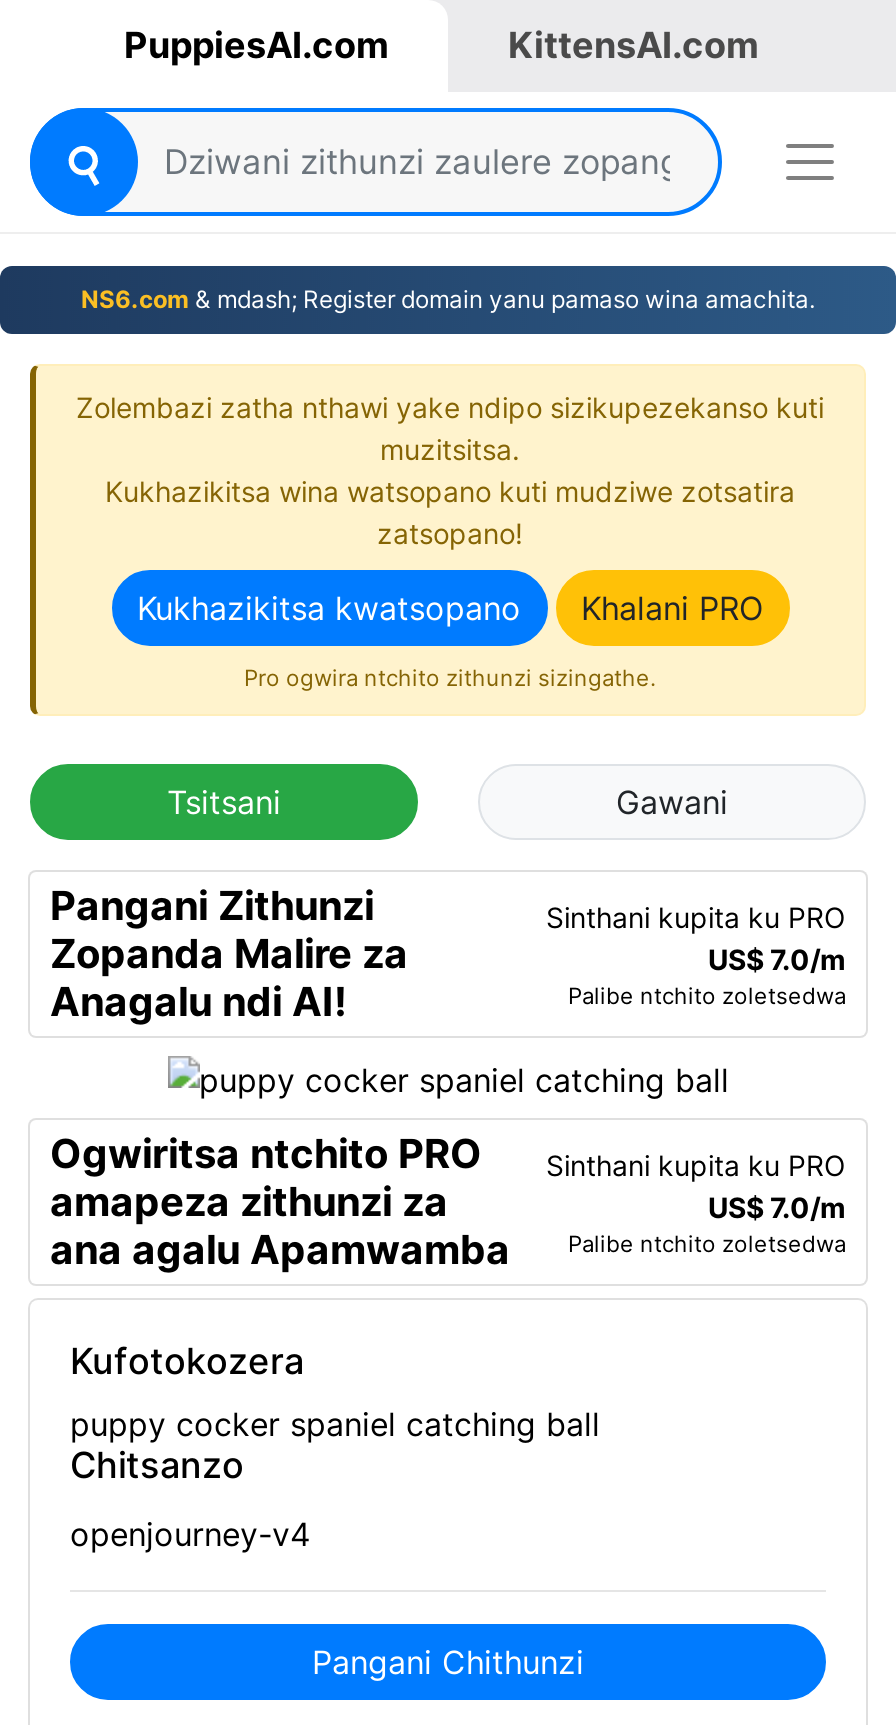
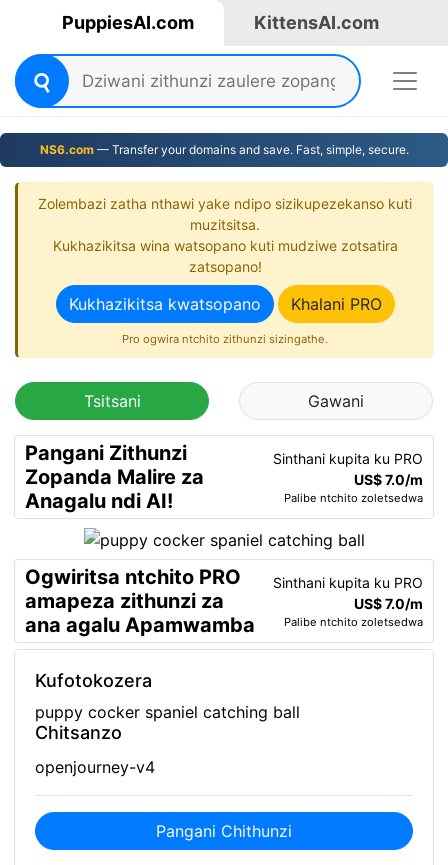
[81,284,815,314] NS6.com & mdash; Register domain yanu pamaso wina amachita. -> [39,142,408,157] NS6.com — Transfer your domains and save. Fast, simple, secure.

